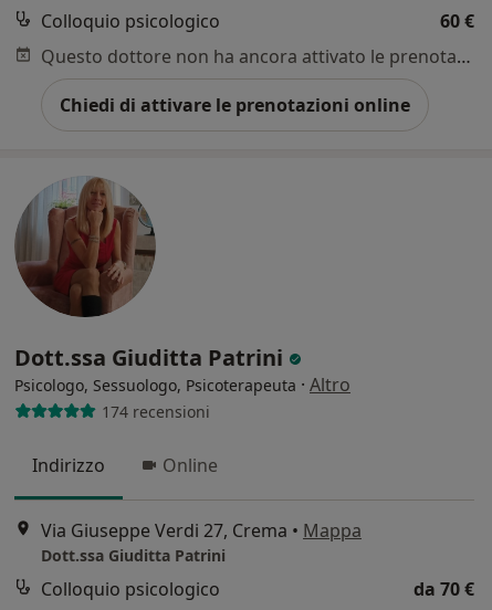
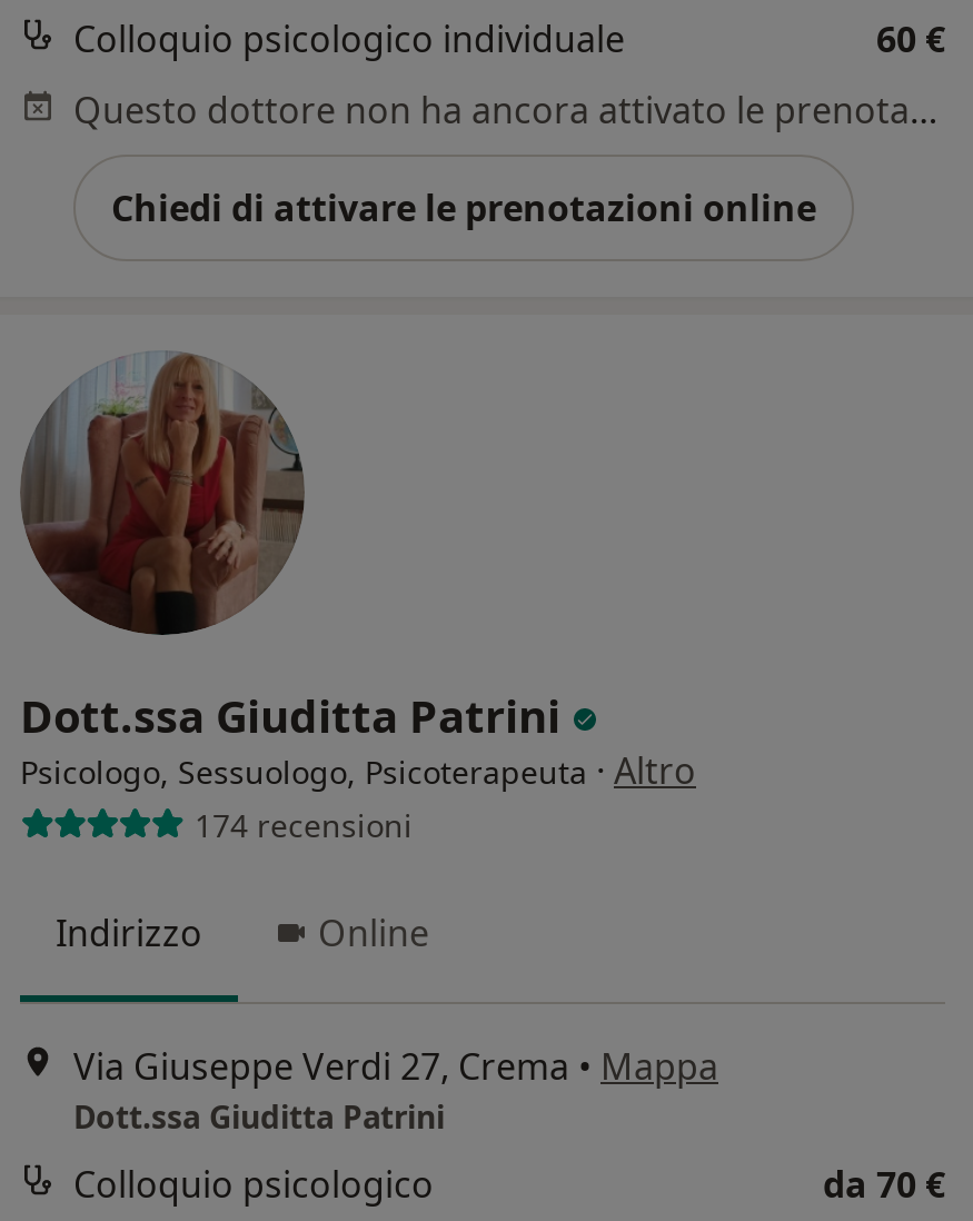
[41,9,220,33] Colloquio psicologico -> [73,14,625,63] Colloquio psicologico individuale

